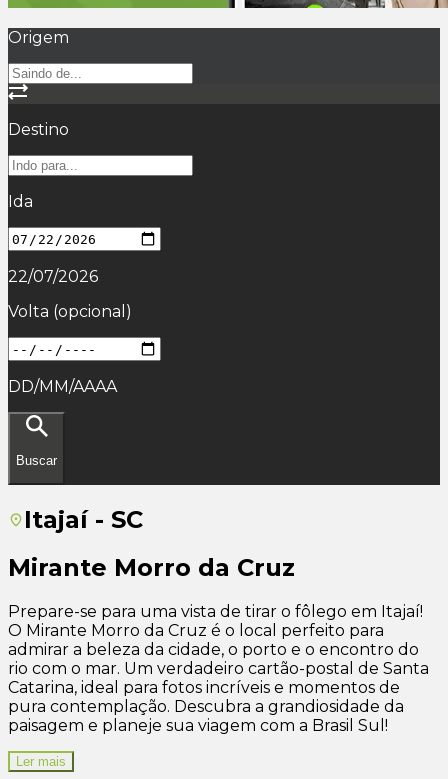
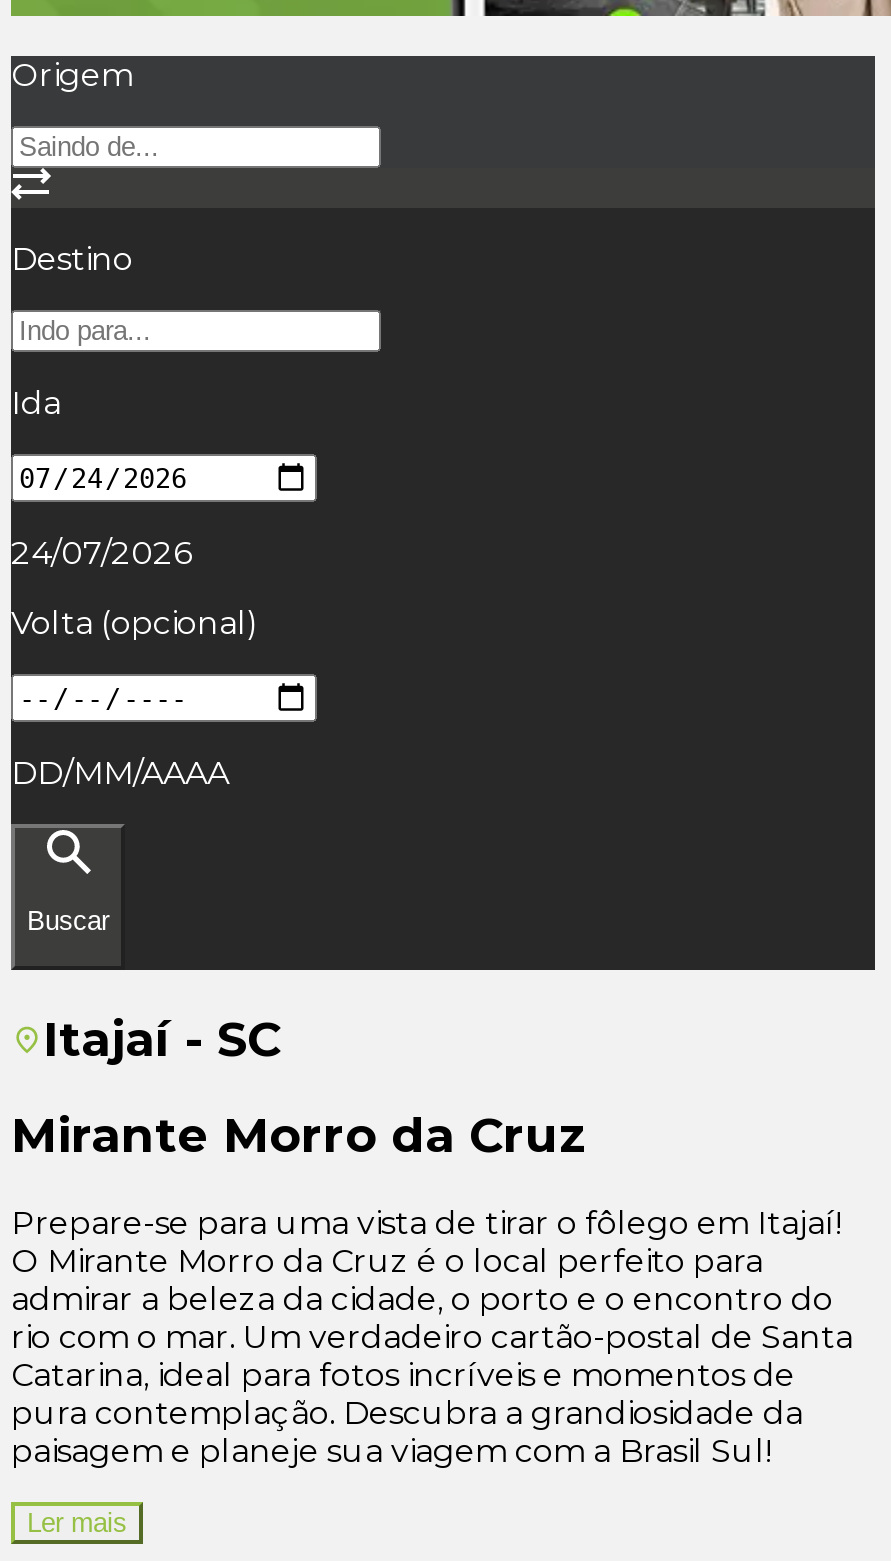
[8,267,98,286] 22/07/2026 -> [11,534,191,572] 24/07/2026

